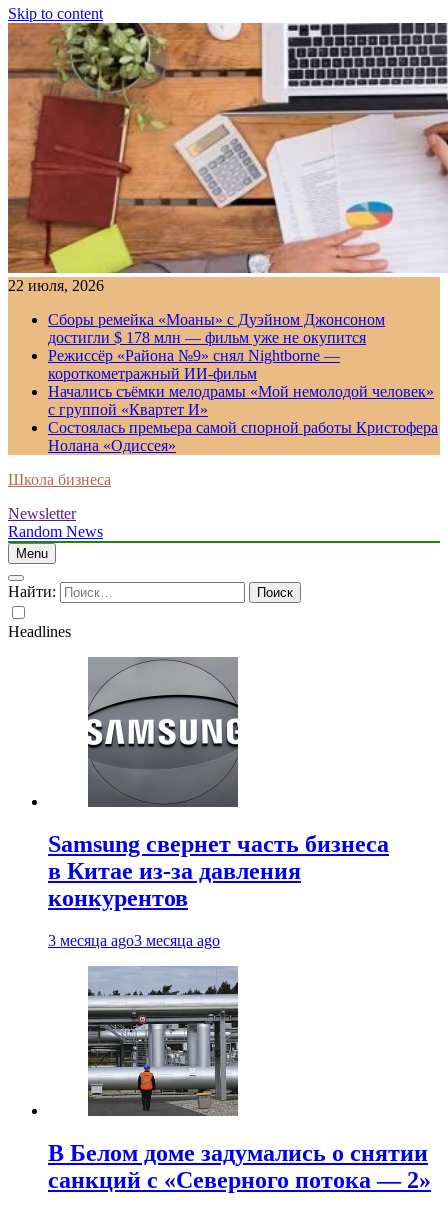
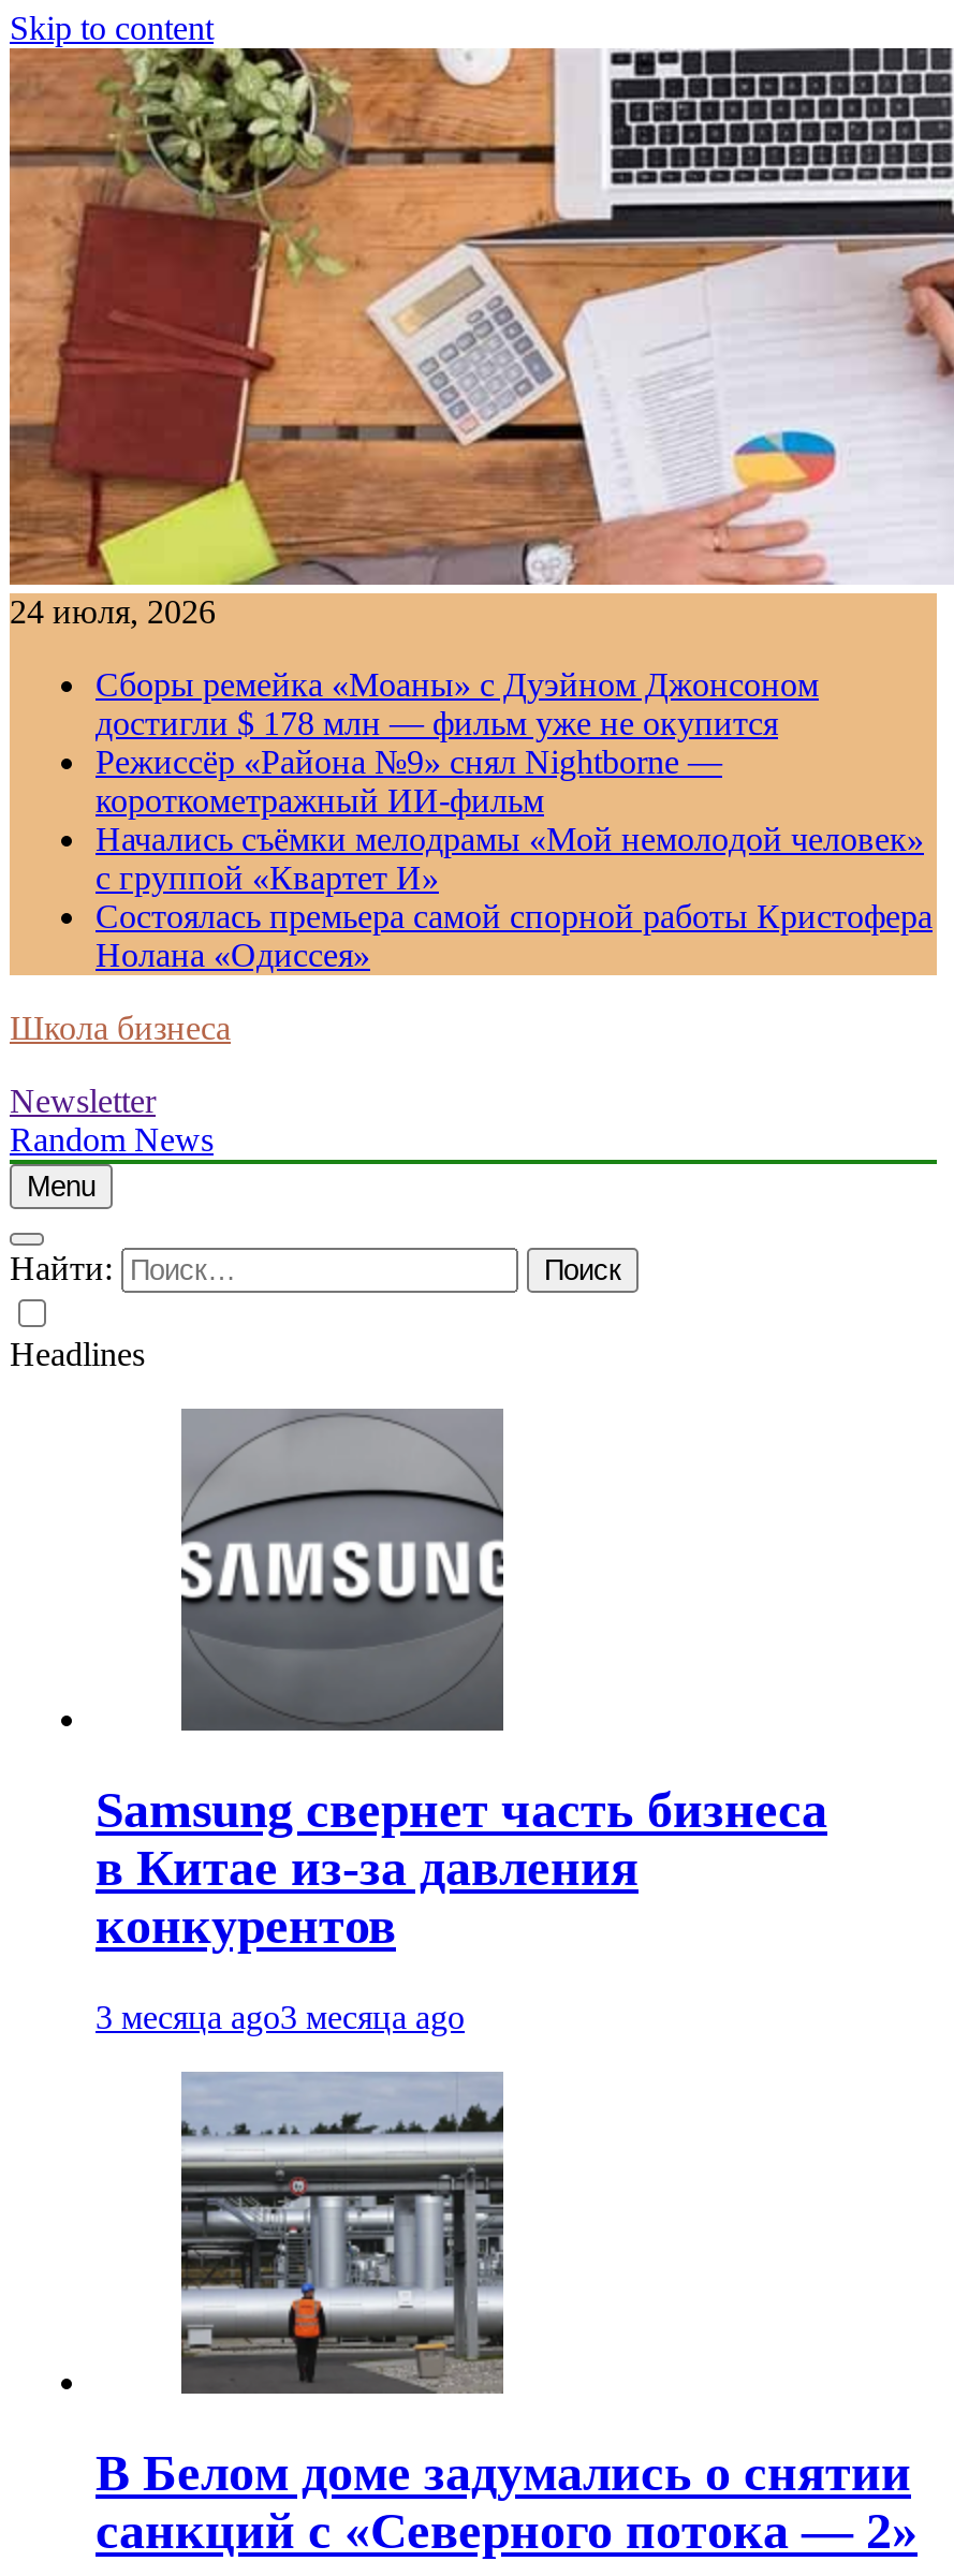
[8,277,104,294] 22 июля, 2026 -> [10,593,216,630] 24 июля, 2026

